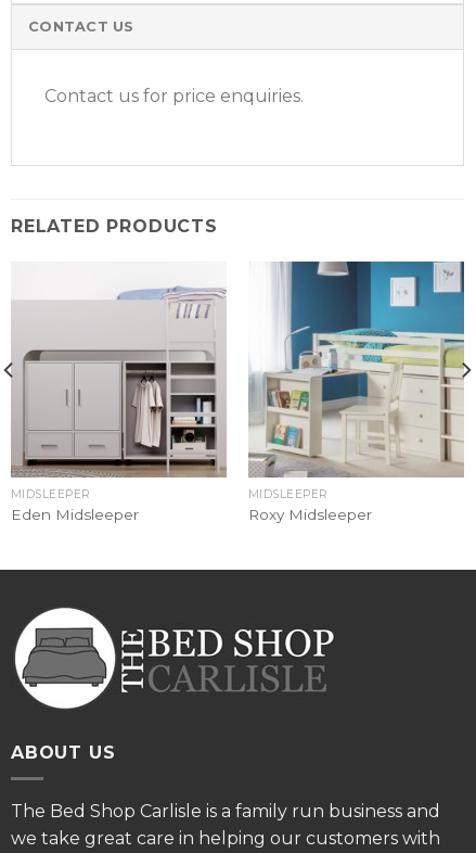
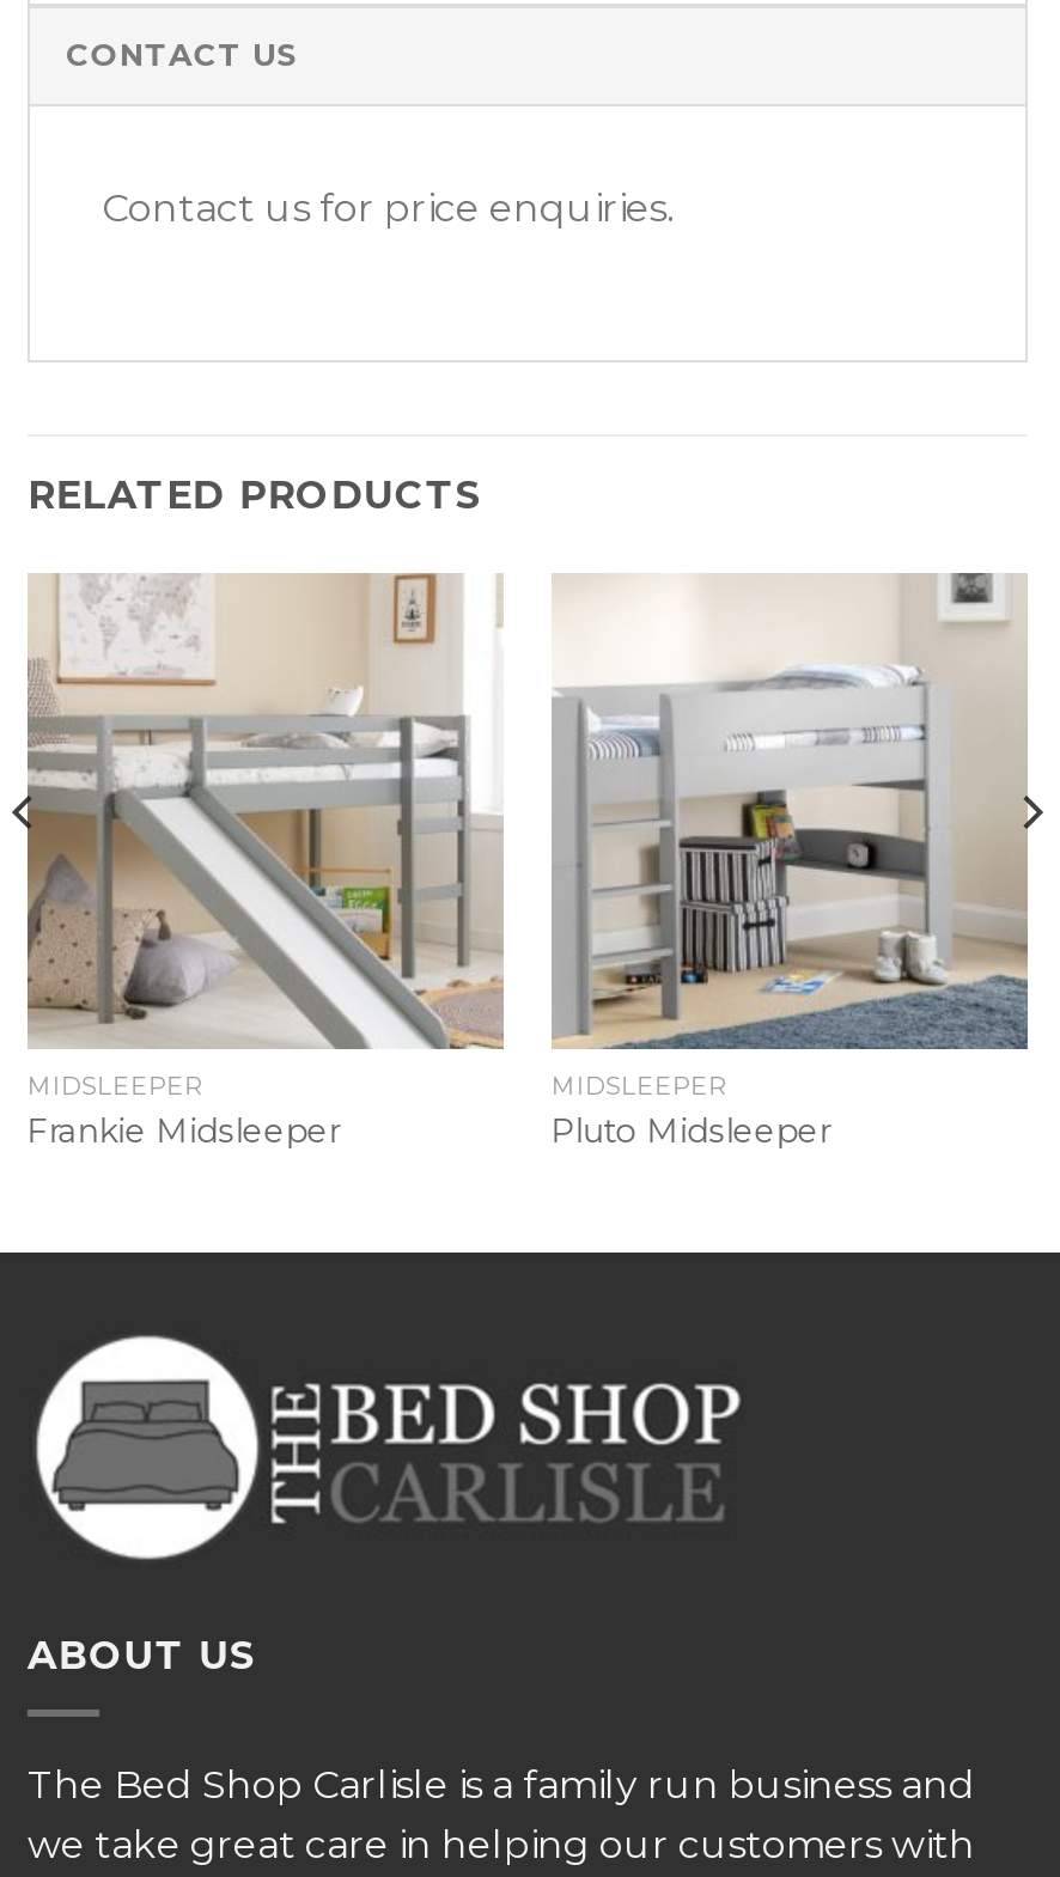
[11,262,227,523] [image] | Eden Midsleeper -> [27,571,504,1149] [image] | Frankie Midsleeper
[248,260,465,523] [image] | Roxy Midsleeper -> [551,573,1030,1149] [image] | Pluto Midsleeper

